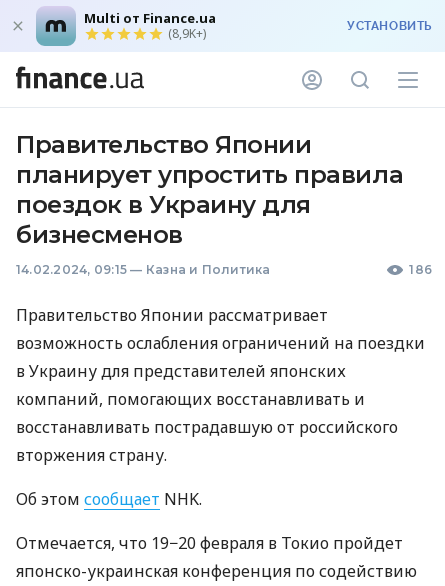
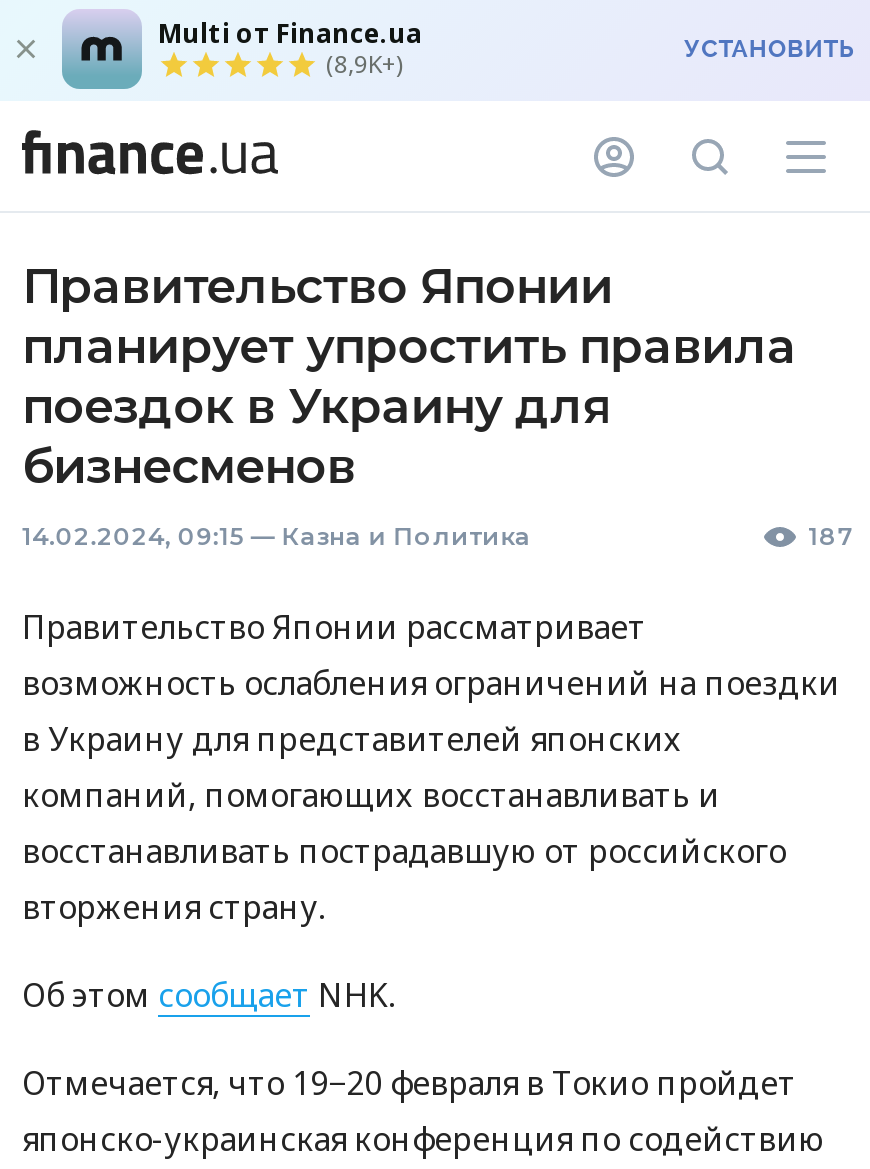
[409,262,432,277] 186 -> [809,521,854,551] 187

